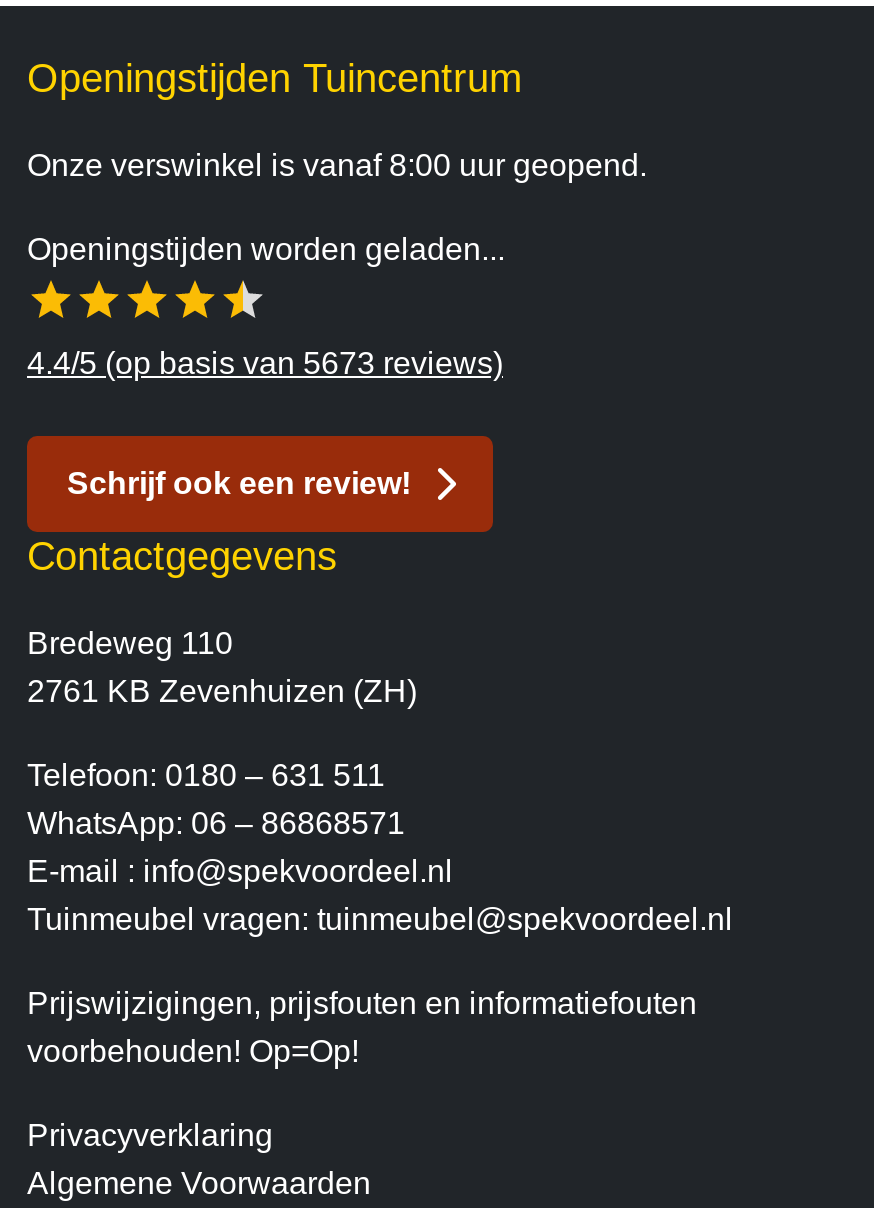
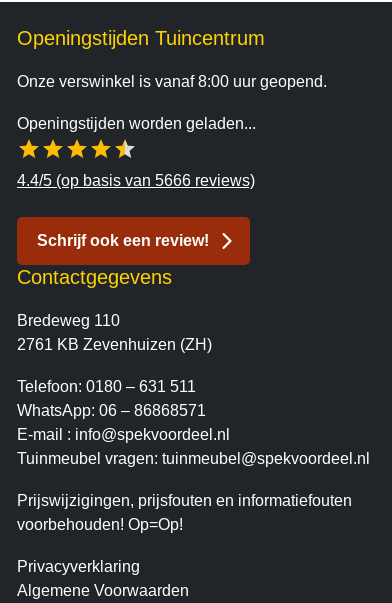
[27,346,503,380] 4.4/5 (op basis van 5673 reviews) -> [17,172,255,189] 4.4/5 (op basis van 5666 reviews)

